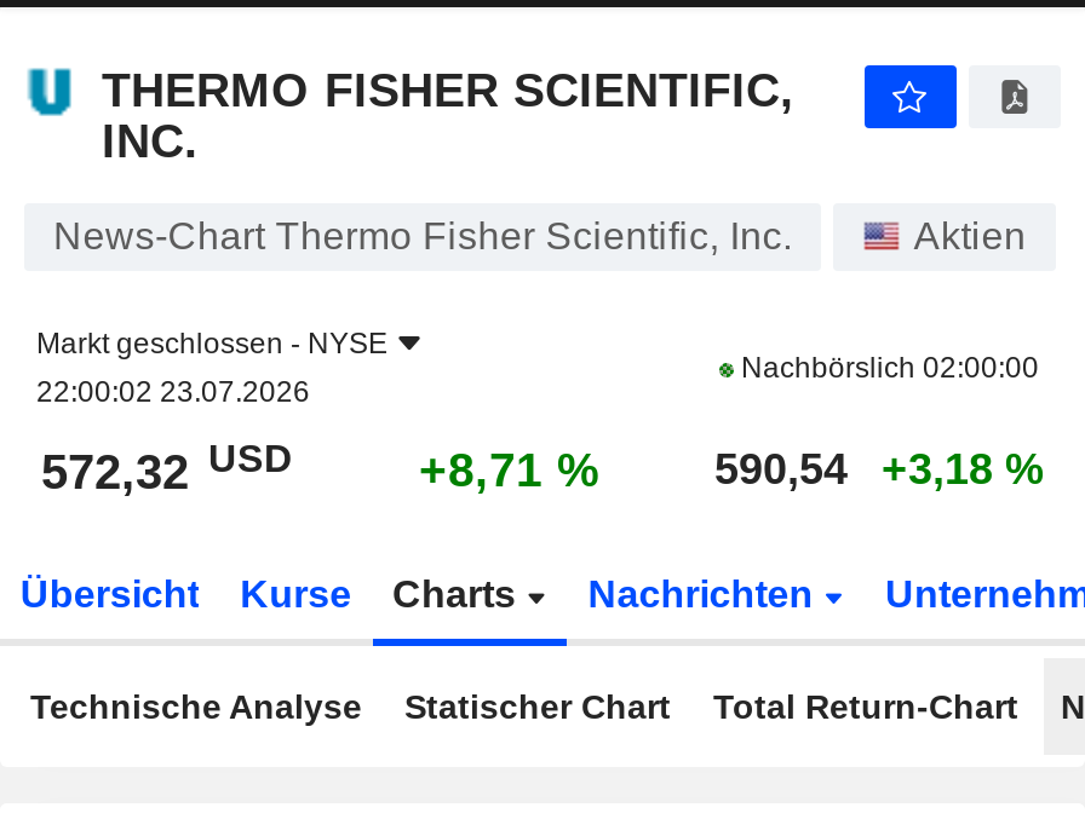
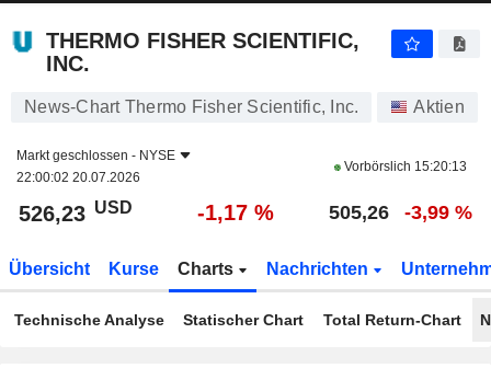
[734,351,1039,385] Nachbörslich 02:00:00 -> [341,159,467,174] Vorbörslich 15:20:13
[36,375,310,409] 22:00:02 23.07.2026 -> [16,170,140,185] 22:00:02 20.07.2026
[41,437,1044,498] 572,32 USD | +8,71 % | 590,54 | +3,18 % -> [19,198,472,226] 526,23 USD | -1,17 % | 505,26 | -3,99 %

